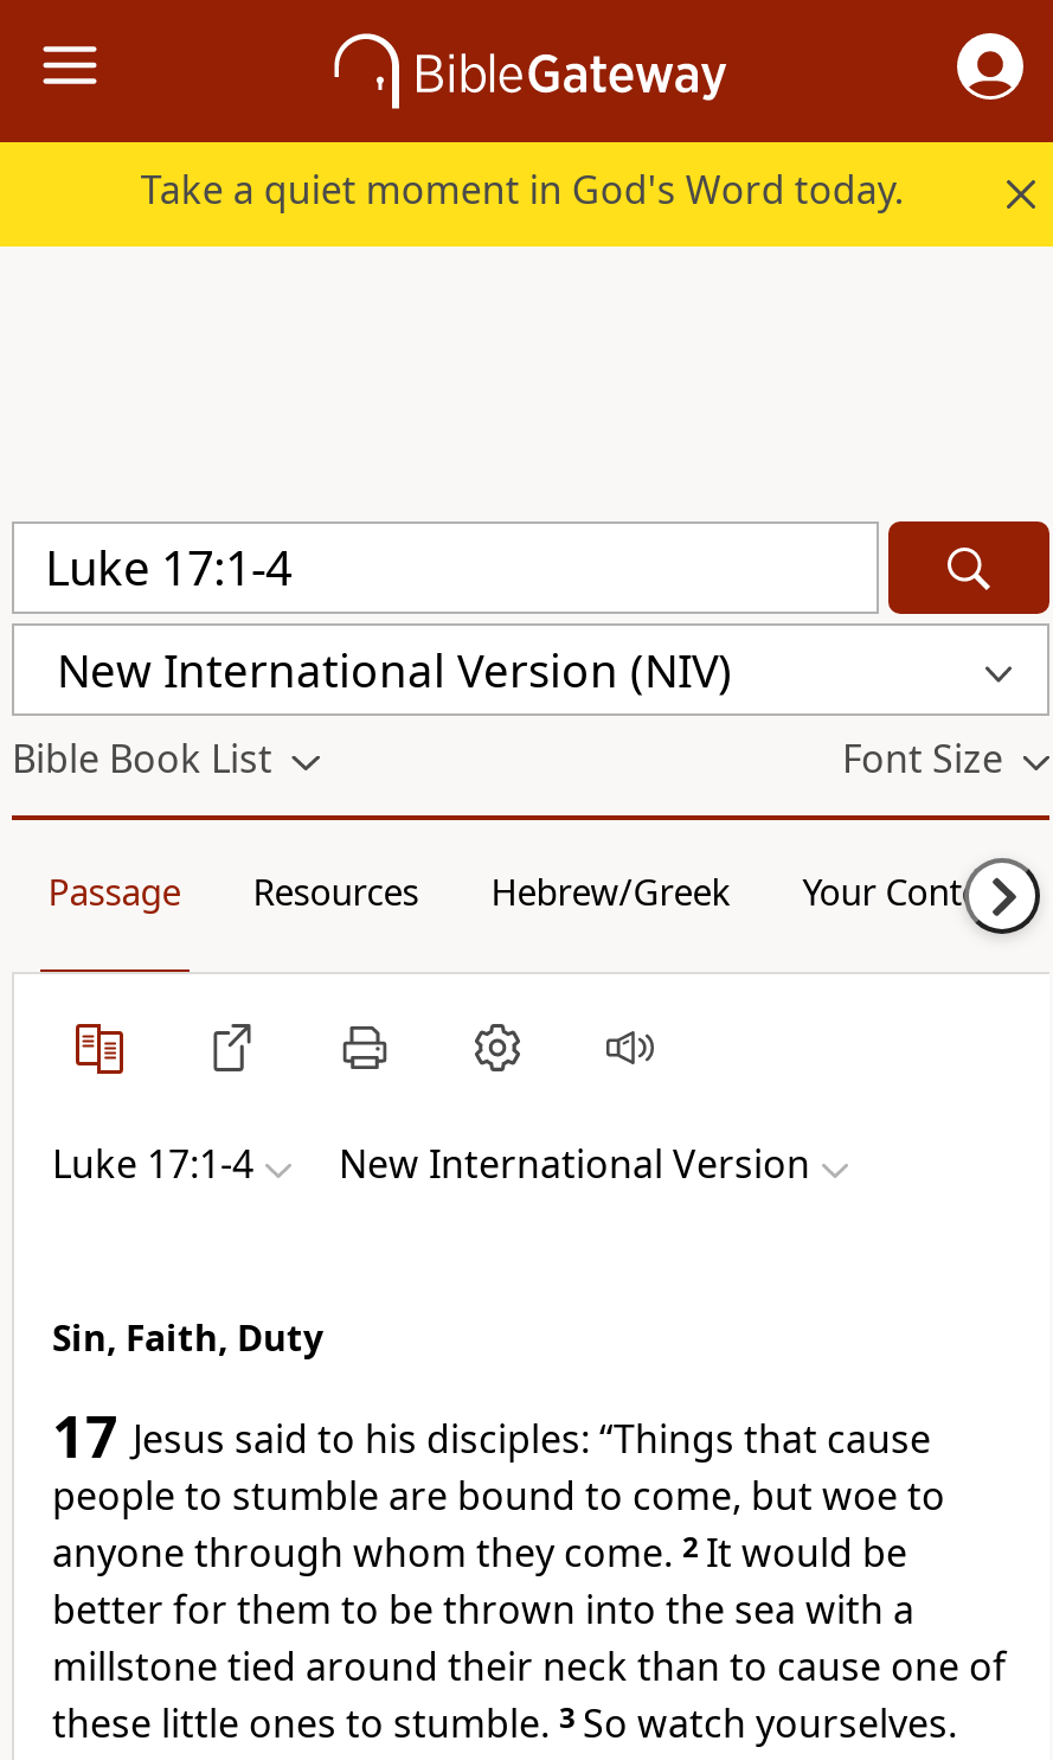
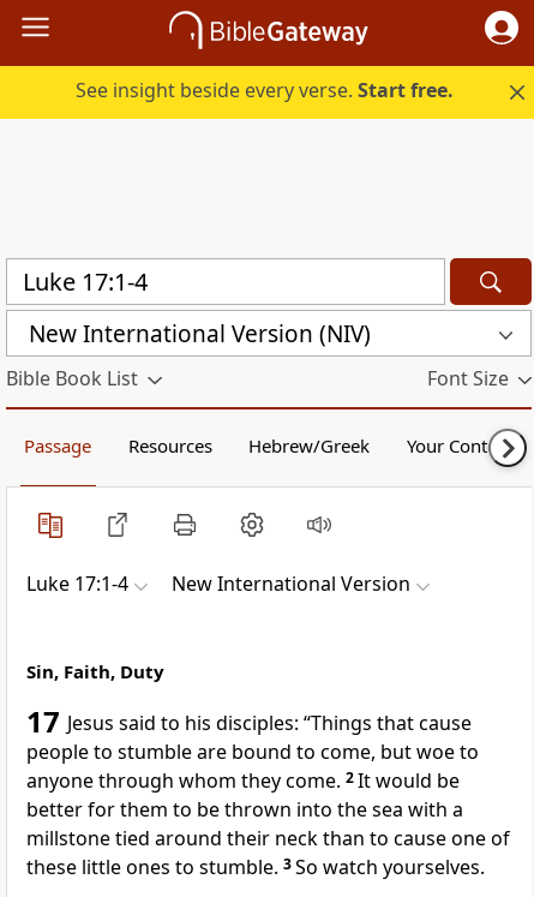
[141,164,904,216] Take a quiet moment in God's Word today. -> [75,77,453,103] See insight beside every verse. Start free.

